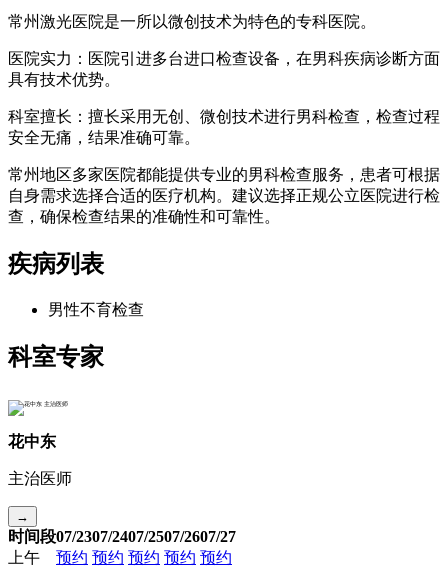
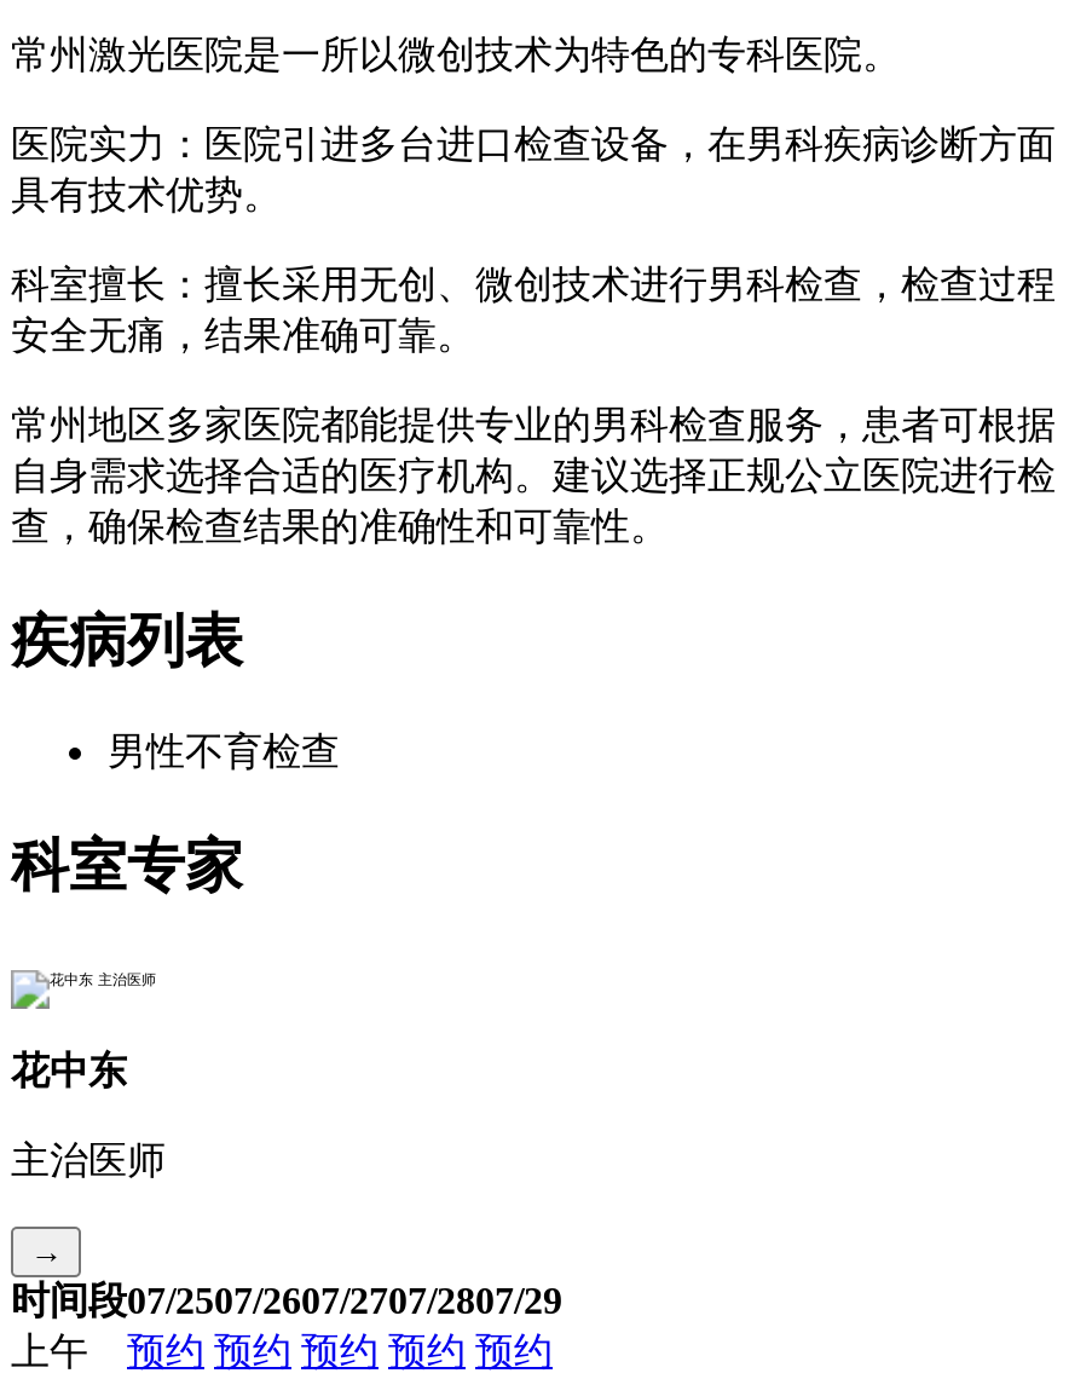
[8,528,236,545] 时间段07/2307/2407/2507/2607/27 -> [11,1281,562,1322] 时间段07/2507/2607/2707/2807/29

